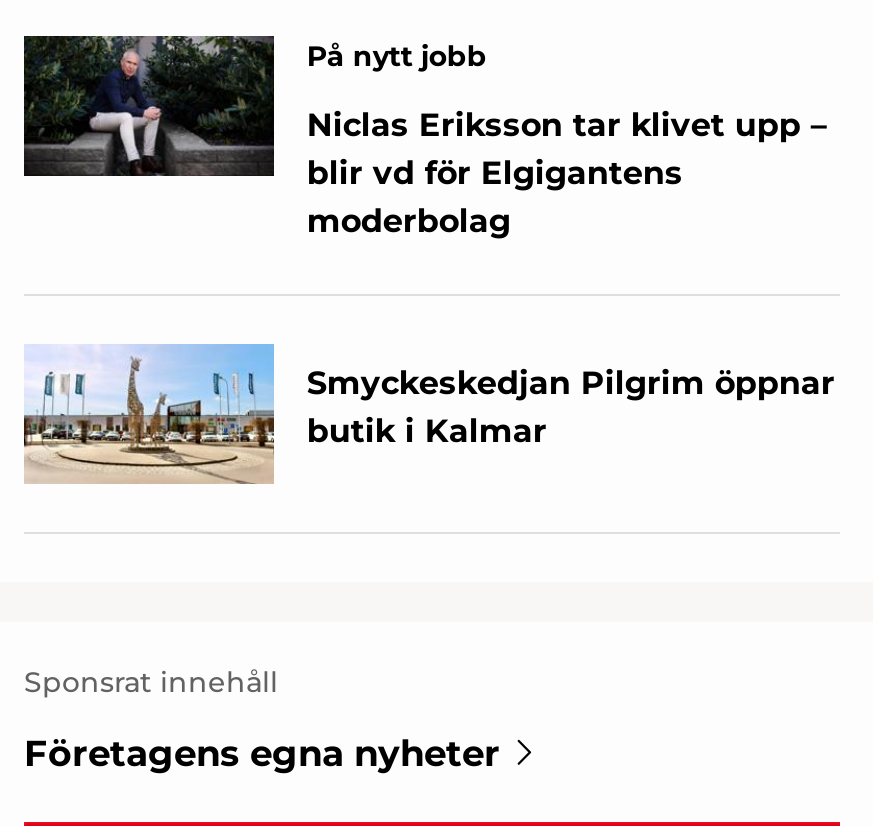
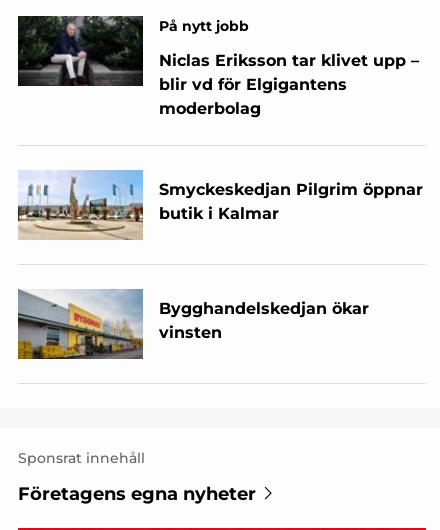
none -> [17,289,369,360] [image] | Bygghandelskedjan ökar | vinsten

